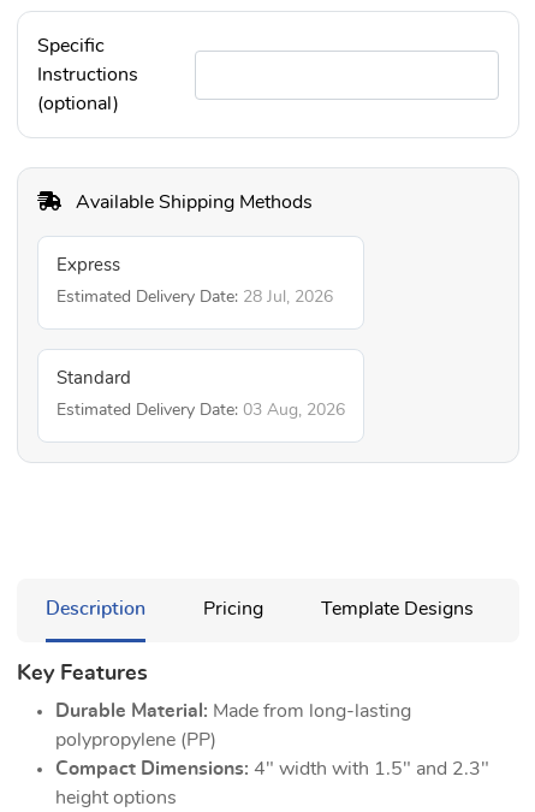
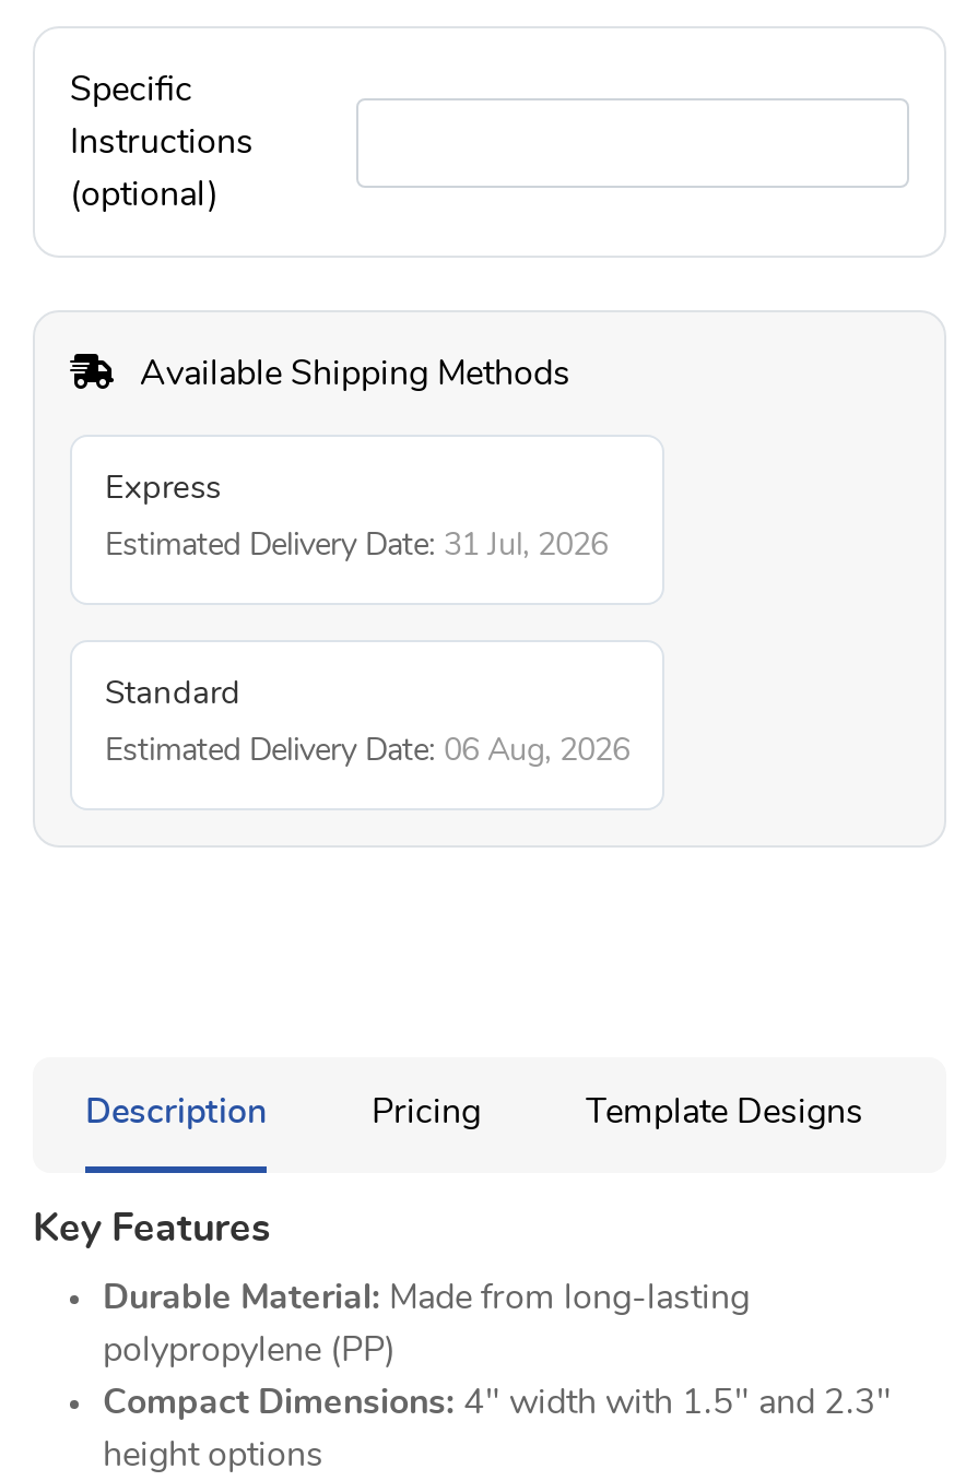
[57,288,333,306] Estimated Delivery Date: 28 Jul, 2026 -> [105,530,608,562] Estimated Delivery Date: 31 Jul, 2026
[57,401,345,419] Estimated Delivery Date: 03 Aug, 2026 -> [105,735,629,768] Estimated Delivery Date: 06 Aug, 2026

